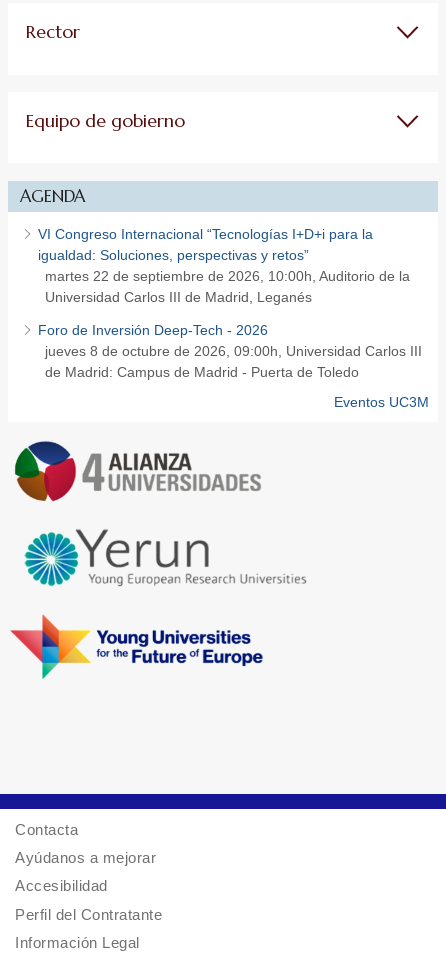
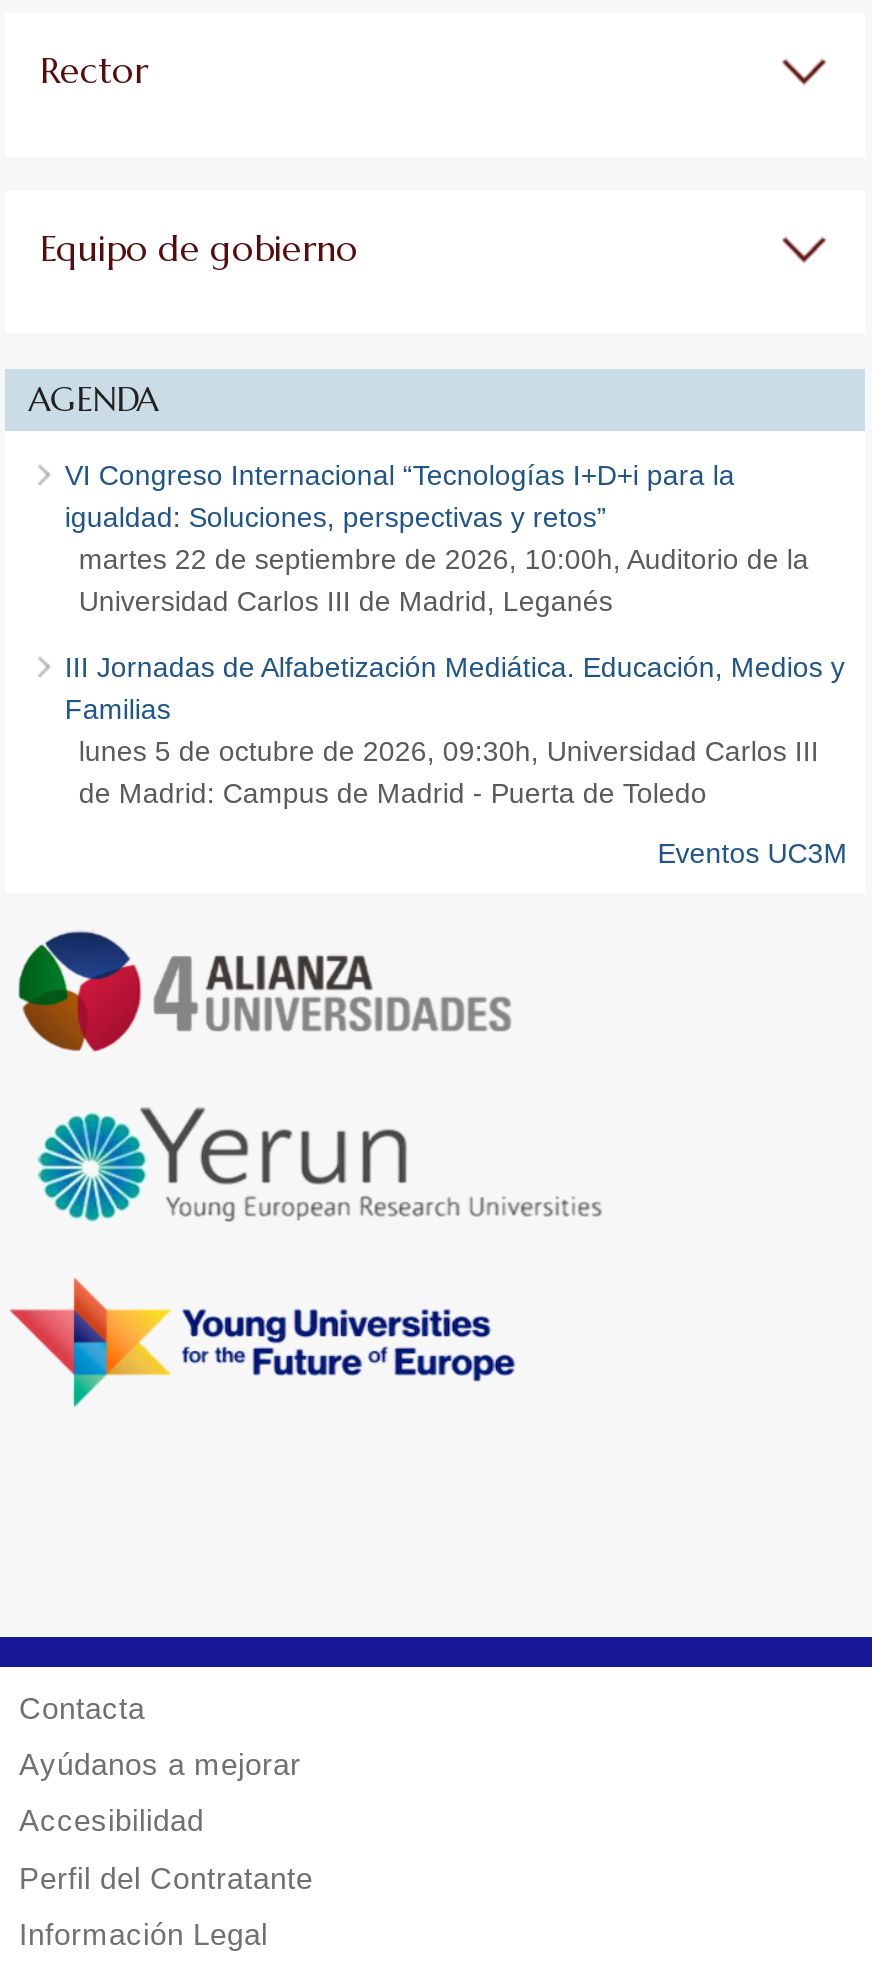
[38,322,422,359] Foro de Inversión Deep-Tech - 2026 | jueves 8 de octubre de 2026, 09:00h, Universidad Carlos III -> [65,650,845,766] III Jornadas de Alfabetización Mediática. Educación, Medios y | Familias | lunes 5 de octubre de 2026, 09:30h, Universidad Carlos III

